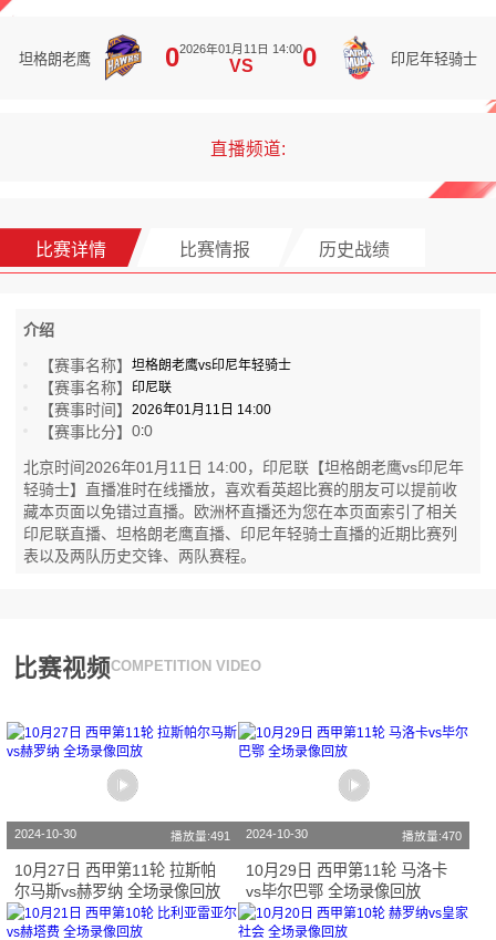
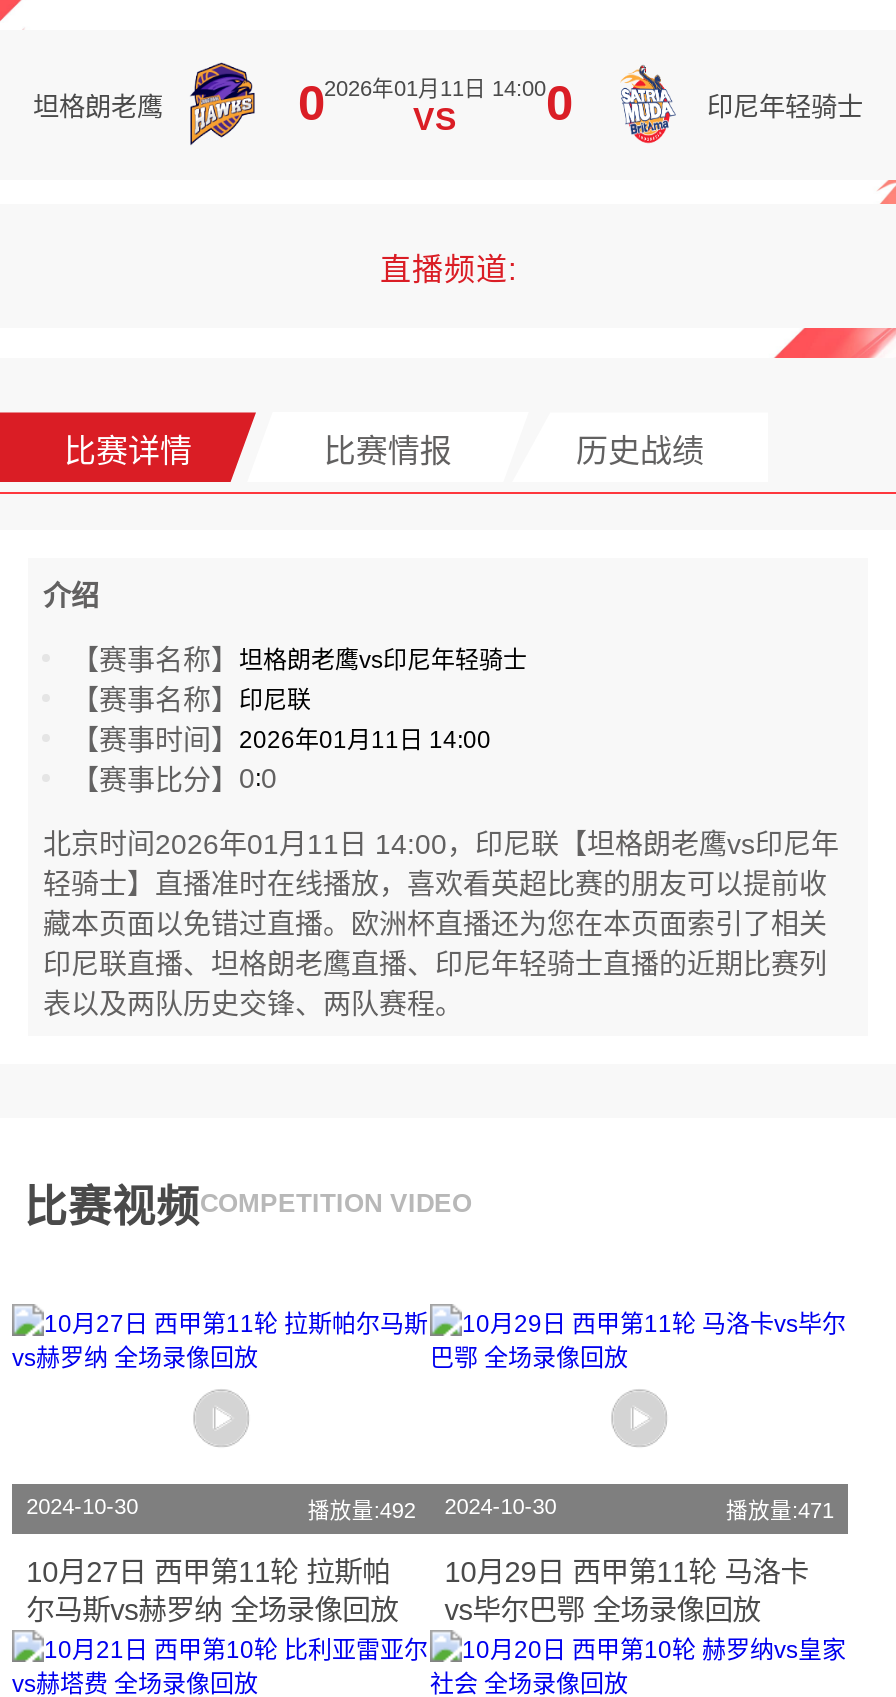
[170,827,308,842] 播放量:491 2024-10-30 -> [308,1494,556,1522] 播放量:492 2024-10-30
[402,829,462,842] 播放量:470 -> [726,1498,834,1522] 播放量:471

